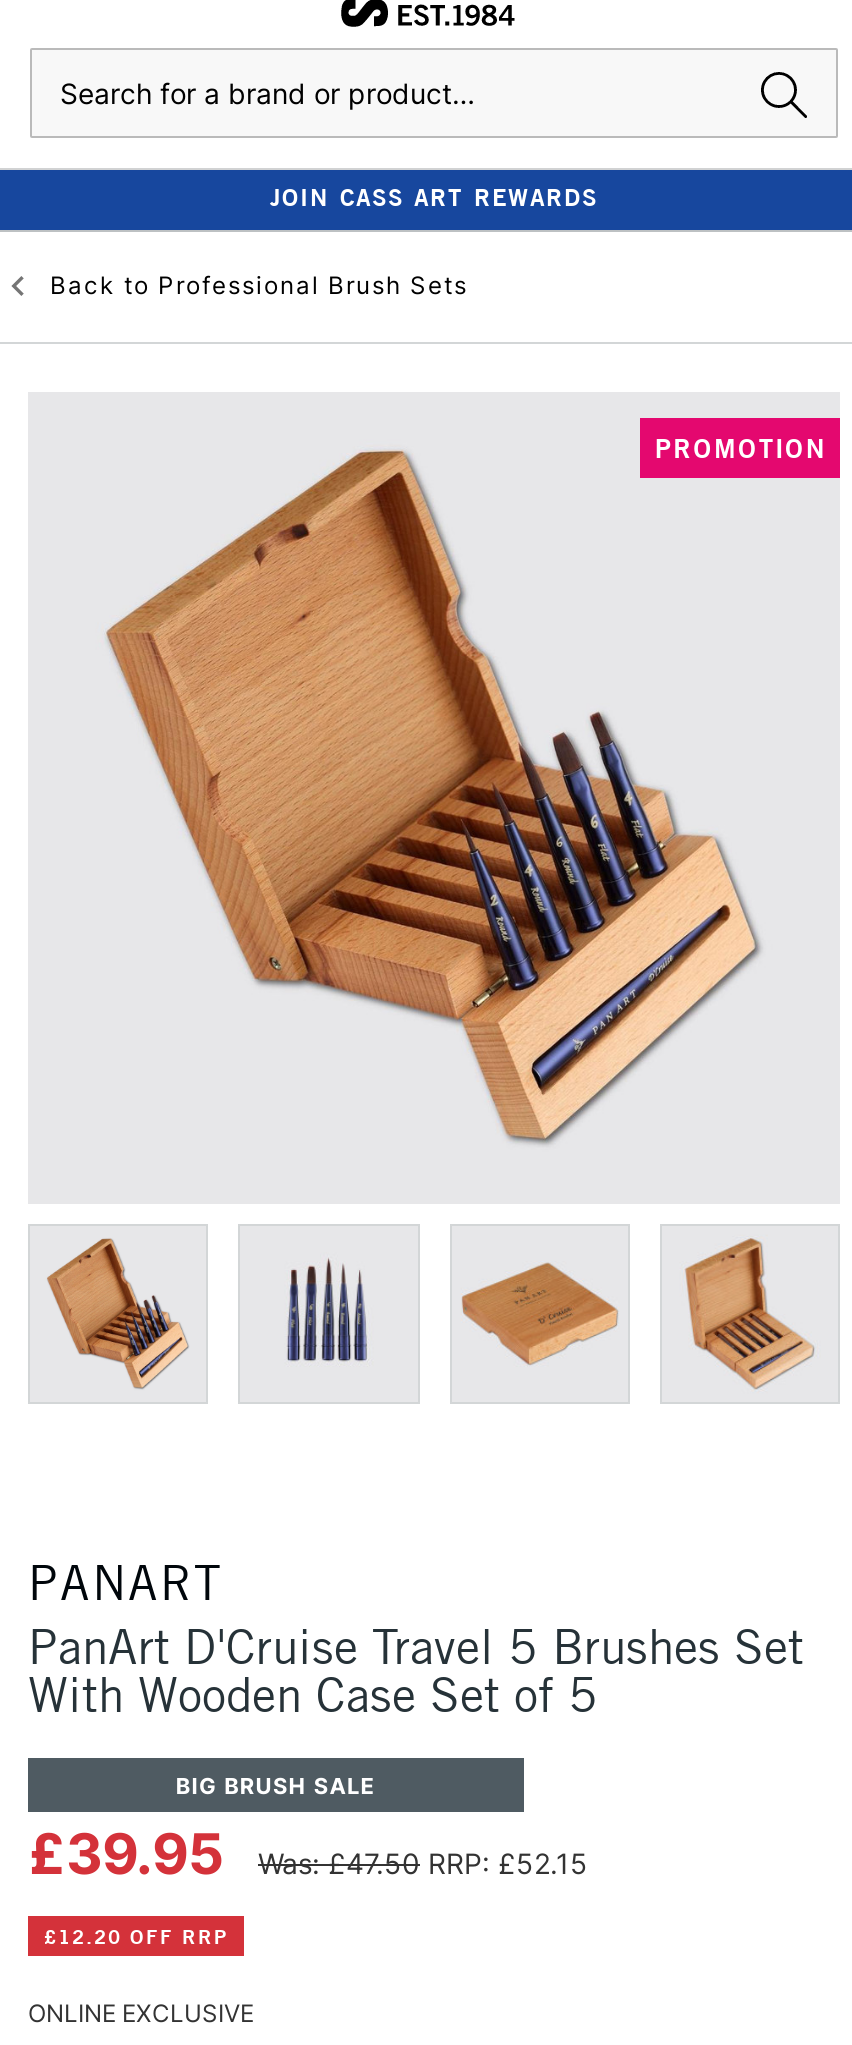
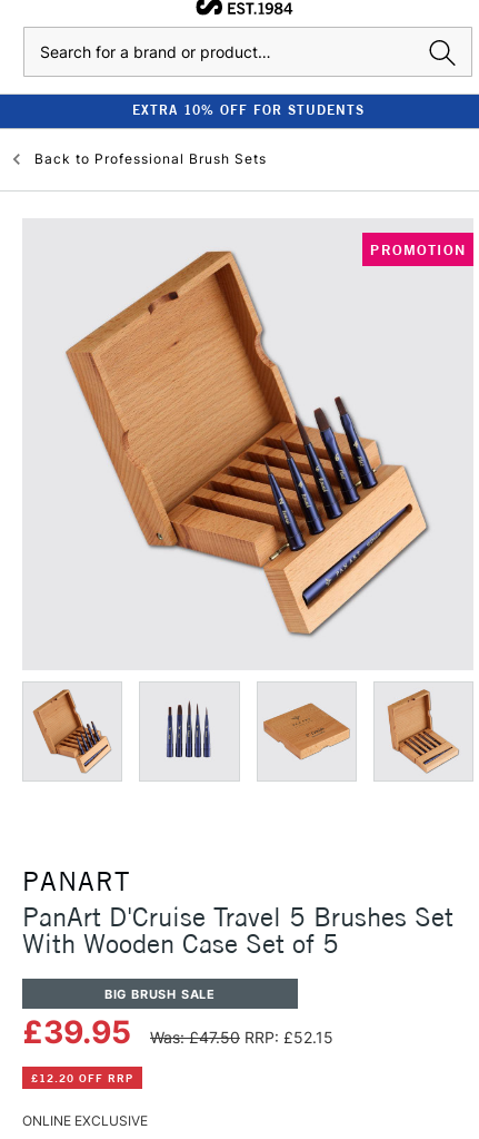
[270,182,598,212] JOIN CASS ART REWARDS -> [132,101,364,118] EXTRA 10% OFF FOR STUDENTS

